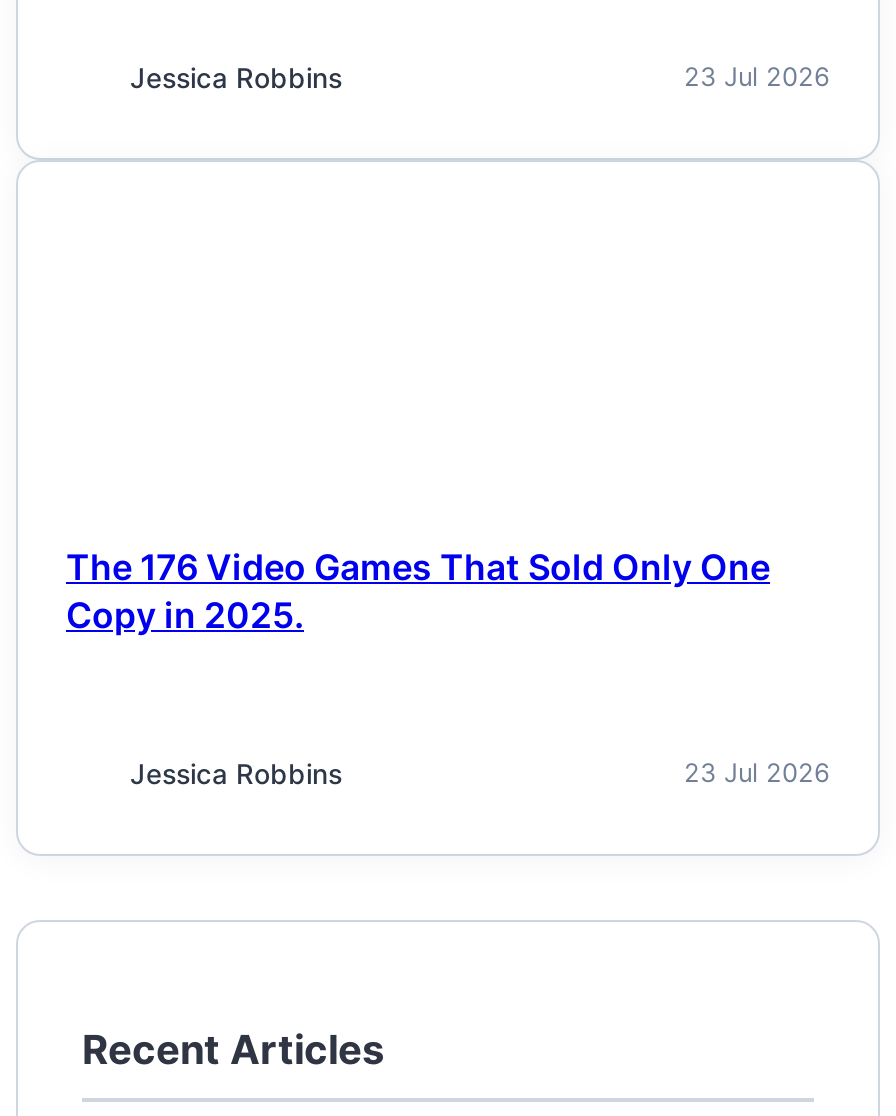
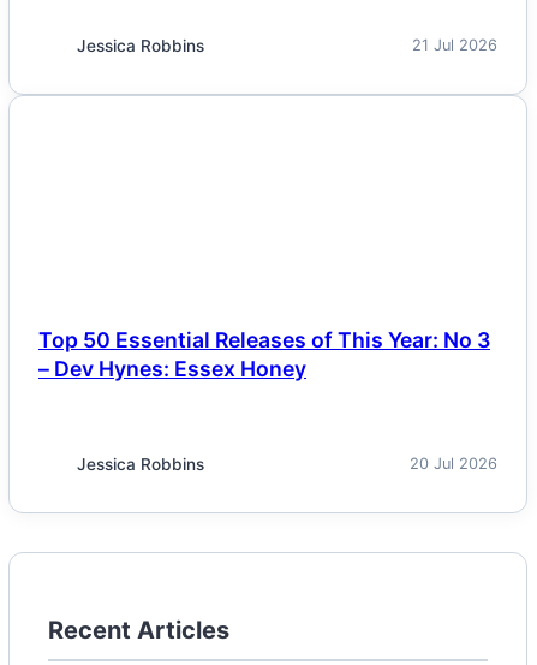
[684,63,830,93] 23 Jul 2026 -> [412,36,497,54] 21 Jul 2026
[66,547,770,637] The 176 Video Games That Sold Only One | Copy in 2025. -> [38,328,490,382] Top 50 Essential Releases of This Year: No 3 | – Dev Hynes: Essex Honey
[684,759,830,789] 23 Jul 2026 -> [410,455,497,473] 20 Jul 2026

